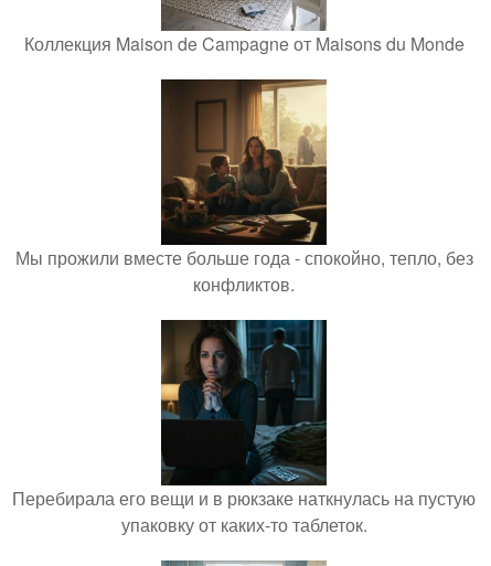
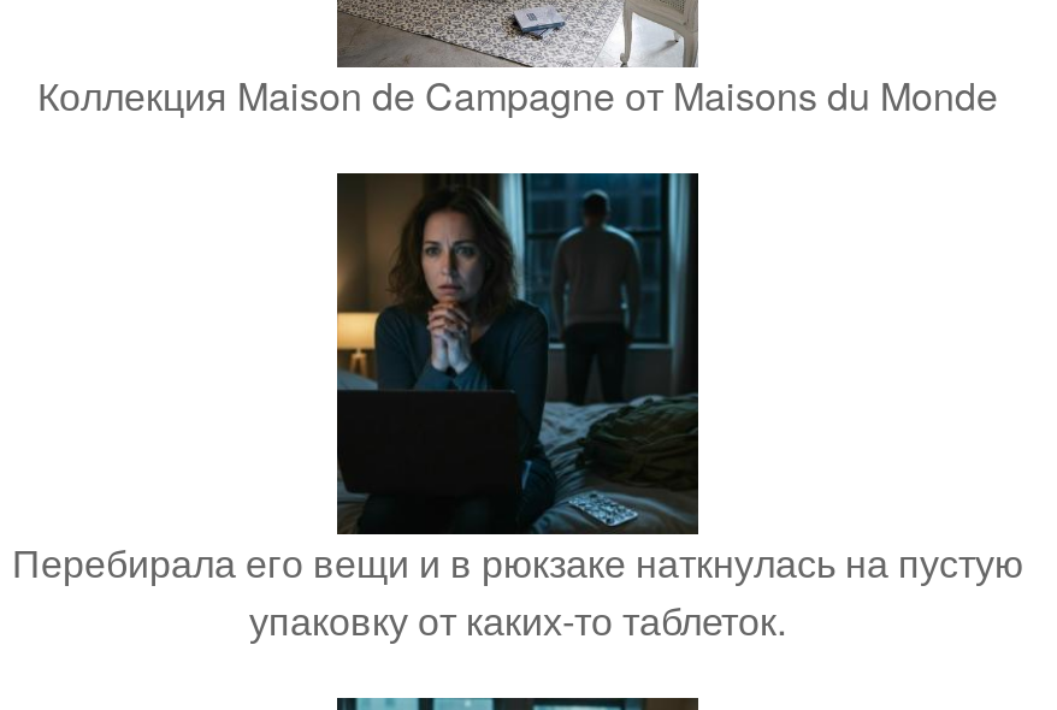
[15,78,473,297] [image] | Мы прожили вместе больше года - спокойно, тепло, без | конфликтов. -> none

